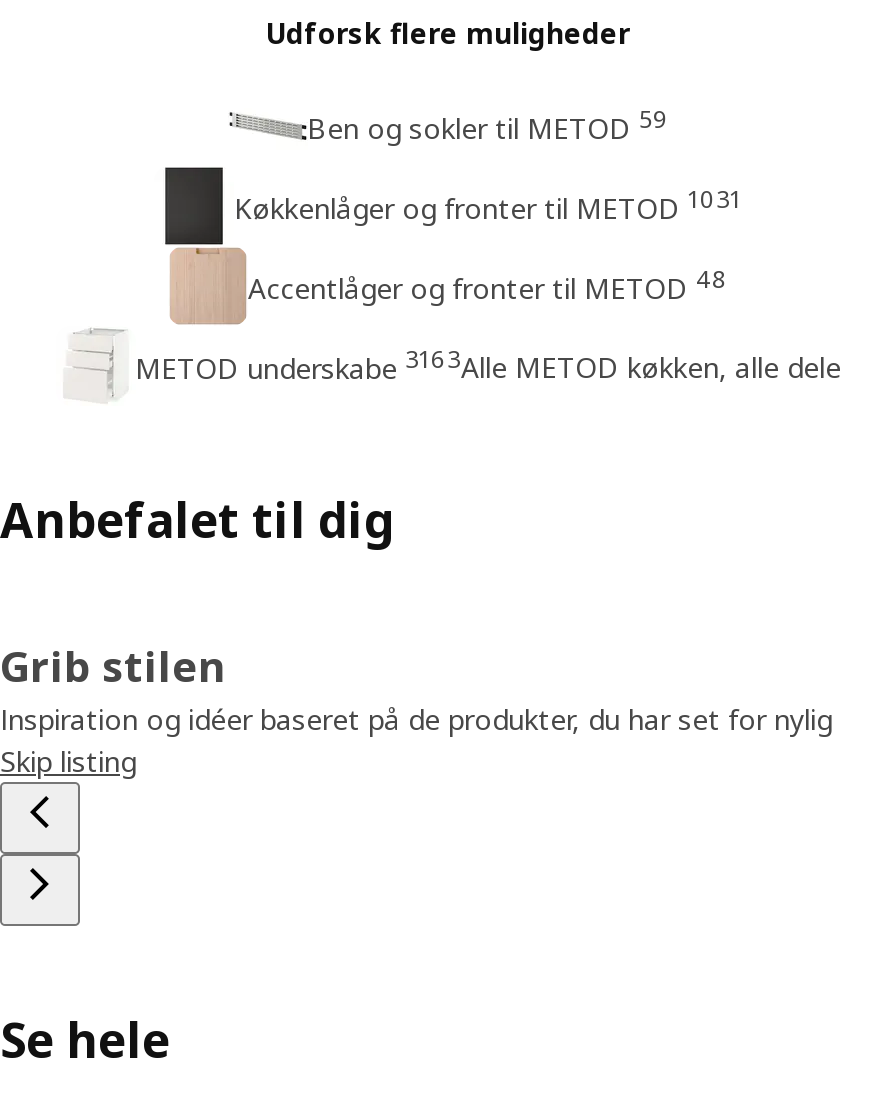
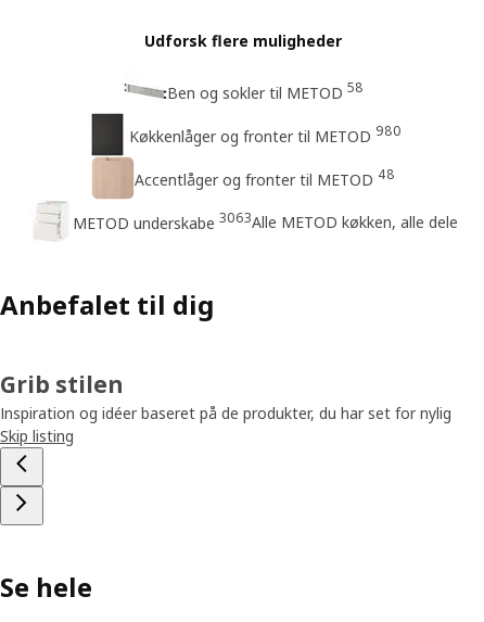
[307,103,669,148] Ben og sokler til METOD 59 -> [167,79,363,103] Ben og sokler til METOD 58
[234,183,742,228] Køkkenlåger og fronter til METOD 1031 -> [129,122,401,147] Køkkenlåger og fronter til METOD 980
[135,343,841,388] METOD underskabe 3163Alle METOD køkken, alle dele -> [72,209,457,233] METOD underskabe 3063Alle METOD køkken, alle dele

